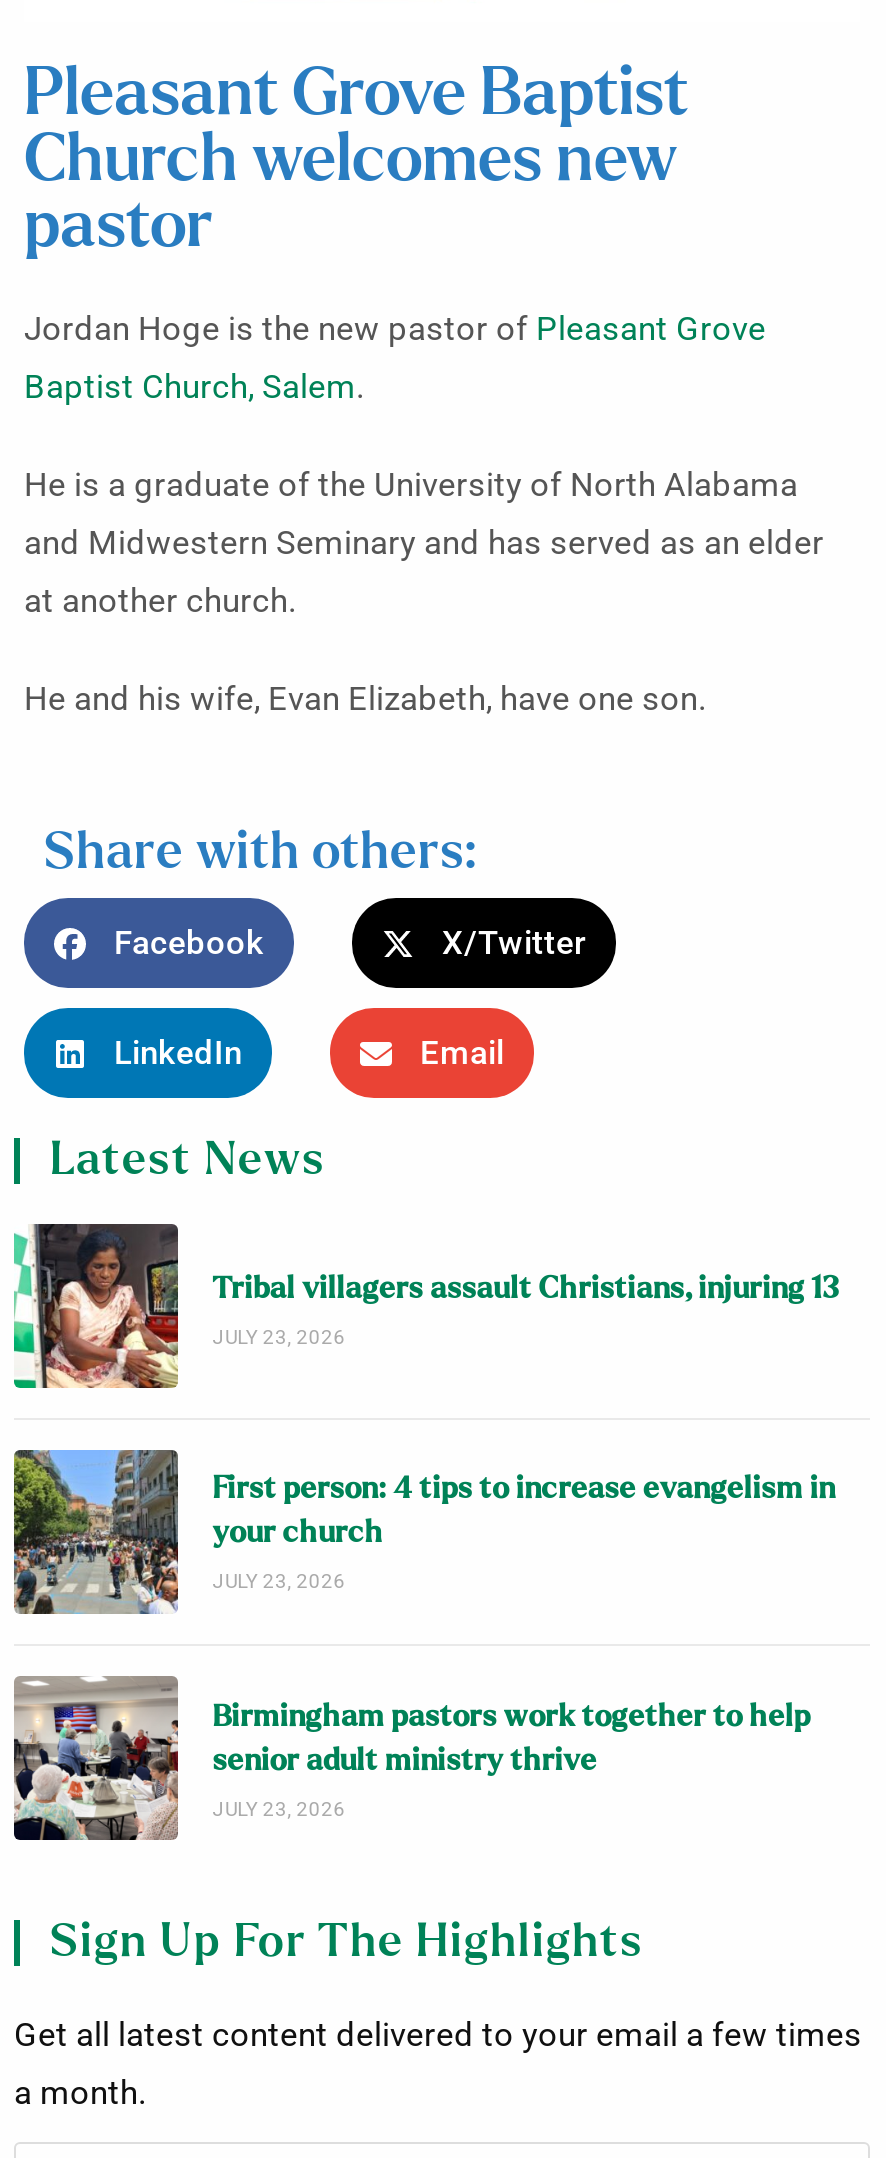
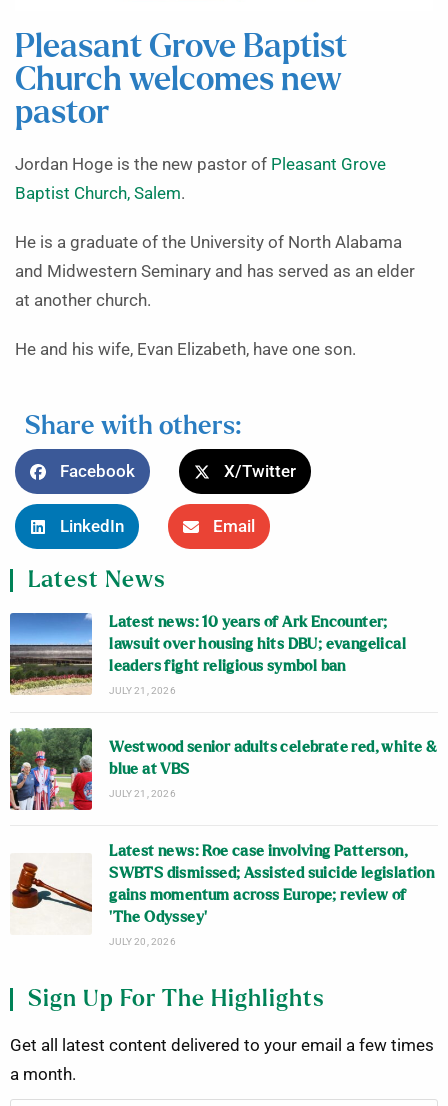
[12,1222,846,1390] [image] | Tribal villagers assault Christians, injuring 13 | JULY 23, 2026 -> [9,612,406,696] [image] | Latest news: 10 years of Ark Encounter; | lawsuit over housing hits DBU; evangelical | leaders fight religious symbol ban | JULY 21, 2026
[14,1448,835,1616] [image] | First person: 4 tips to increase evangelism in | your church | JULY 23, 2026 -> [9,727,437,811] [image] | Westwood senior adults celebrate red, white & | blue at VBS | JULY 21, 2026
[12,1674,811,1842] [image] | Birmingham pastors work together to help | senior adult ministry thrive | JULY 23, 2026 -> [10,844,434,947] [image] | Latest news: Roe case involving Patterson, | SWBTS dismissed; Assisted suicide legislation | gains momentum across Europe; review of | ‘The Odyssey’ | JULY 20, 2026

